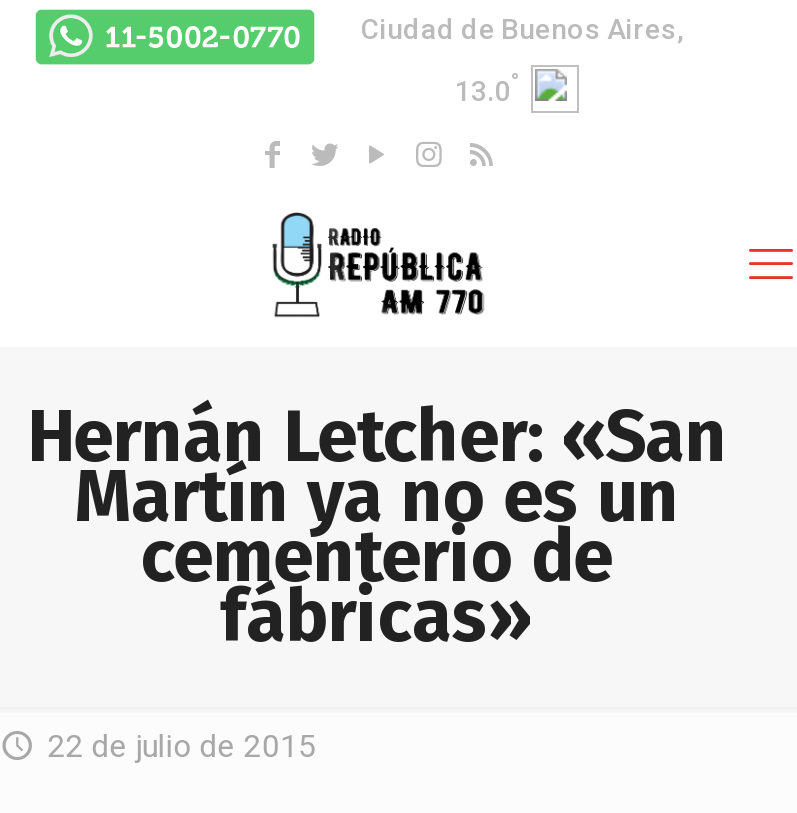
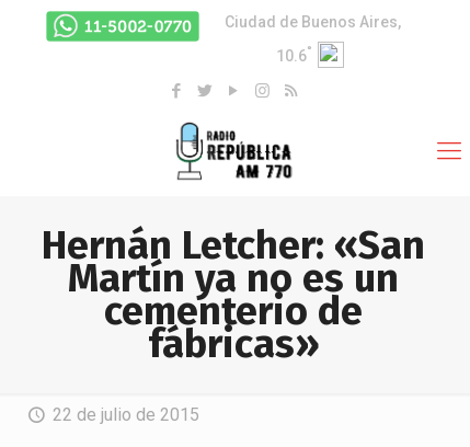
[455,68,521,107] 13.0° -> [276,43,312,65] 10.6°

